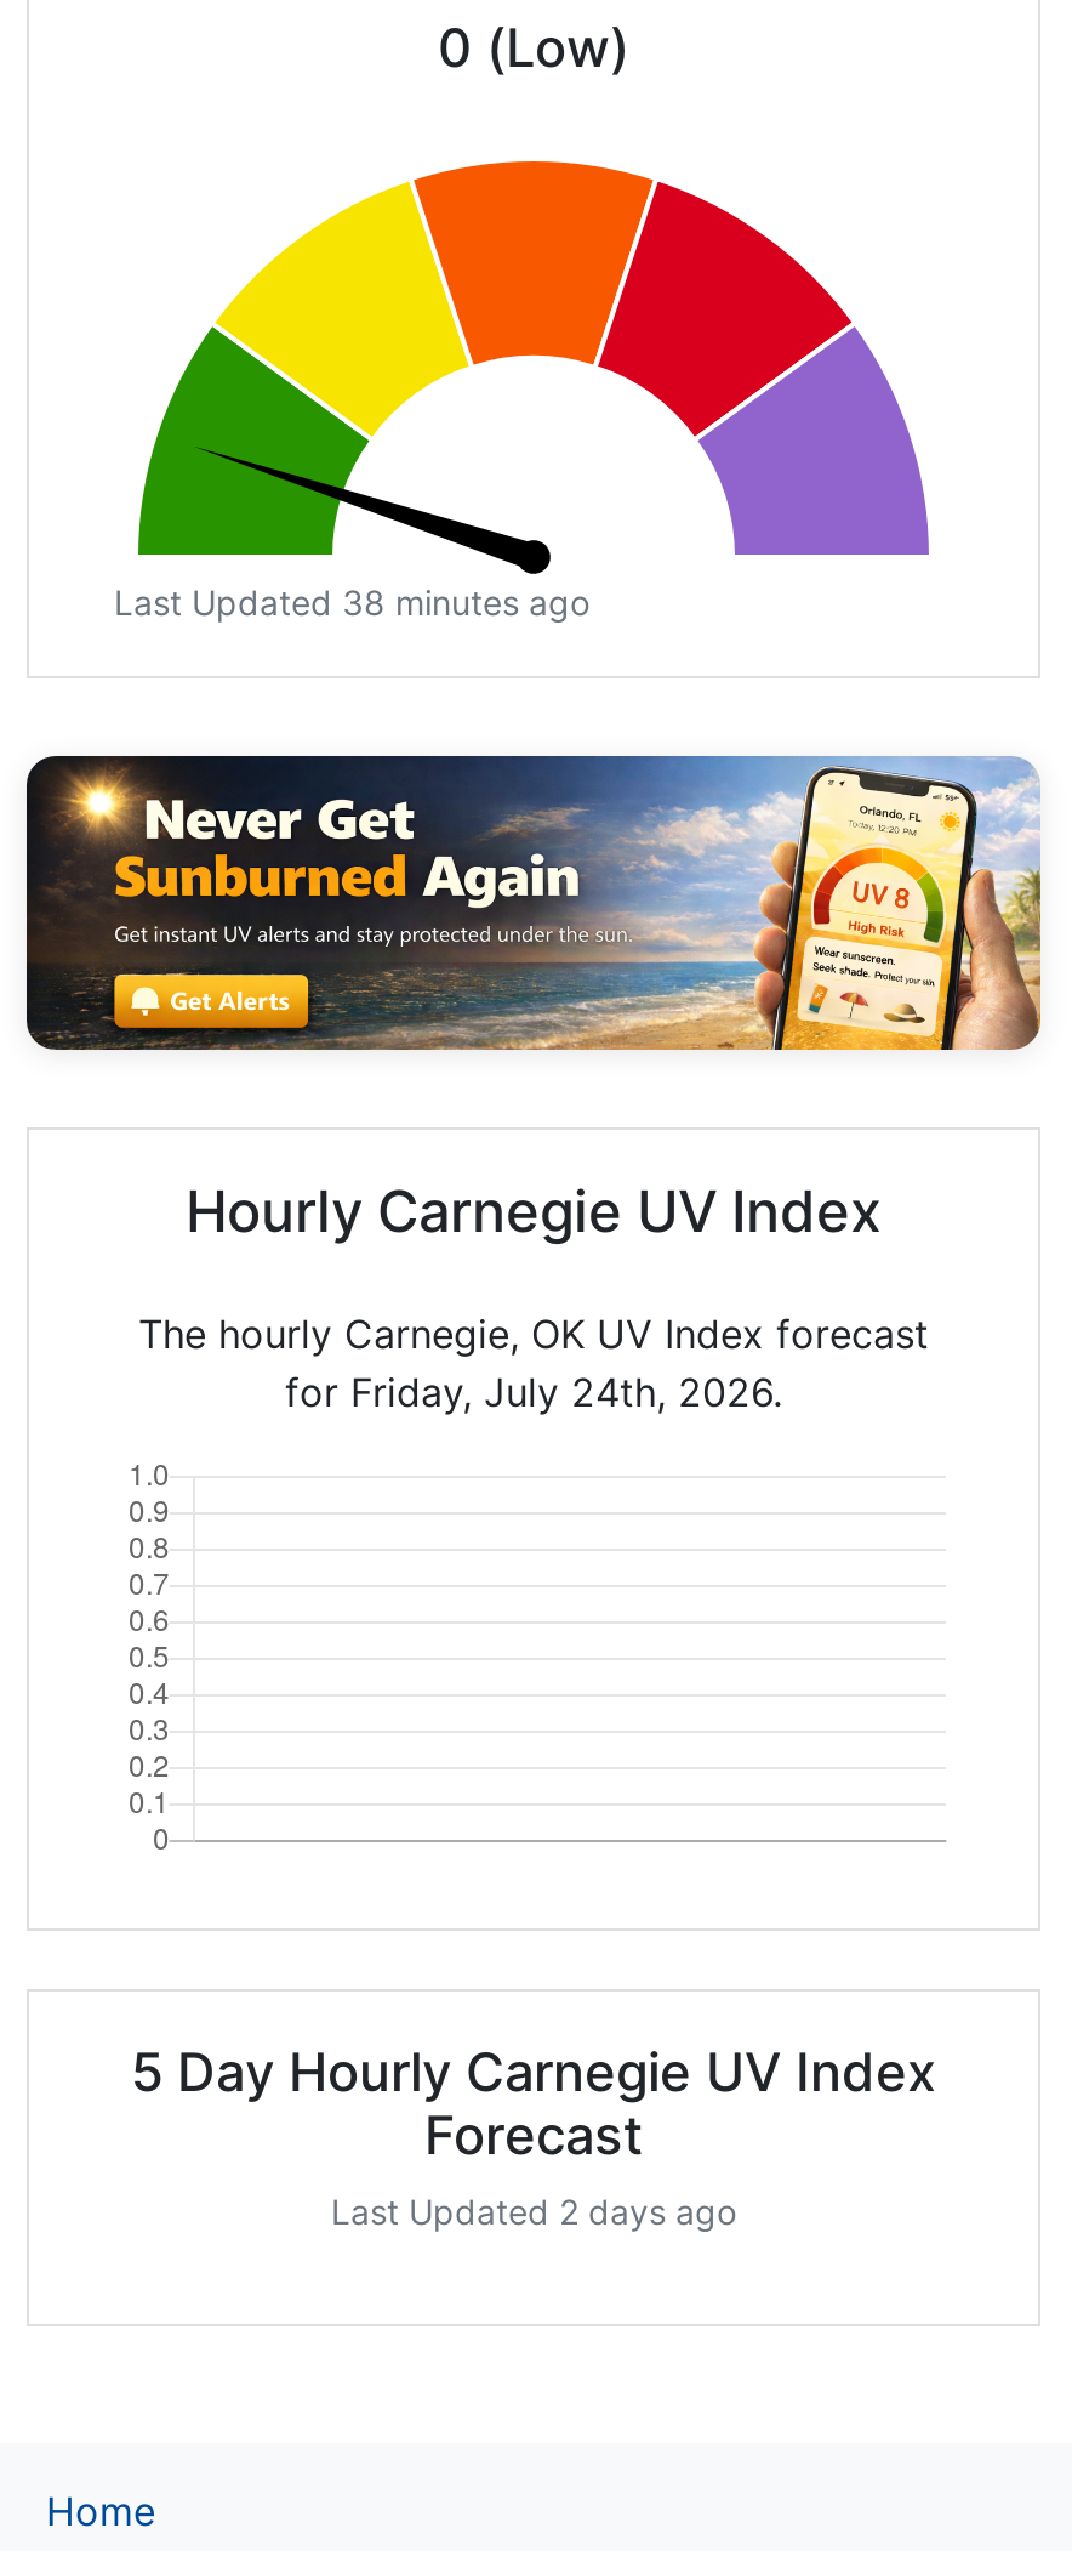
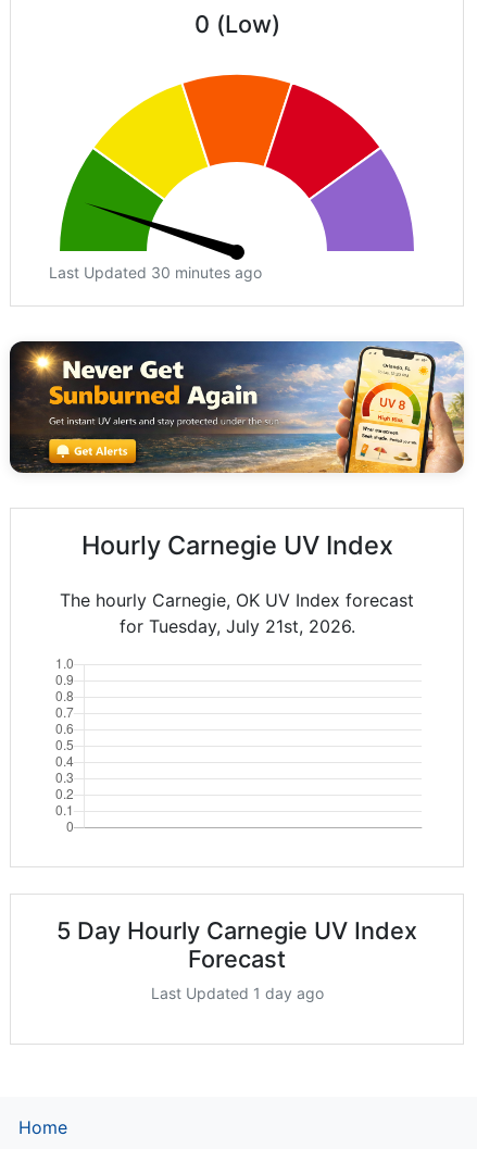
[114,582,589,623] Last Updated 38 minutes ago -> [49,263,262,282] Last Updated 30 minutes ago
[285,1367,782,1416] for Friday, July 24th, 2026. -> [119,615,355,637] for Tuesday, July 21st, 2026.
[331,2190,736,2231] Last Updated 2 days ago -> [150,984,323,1002] Last Updated 1 day ago

